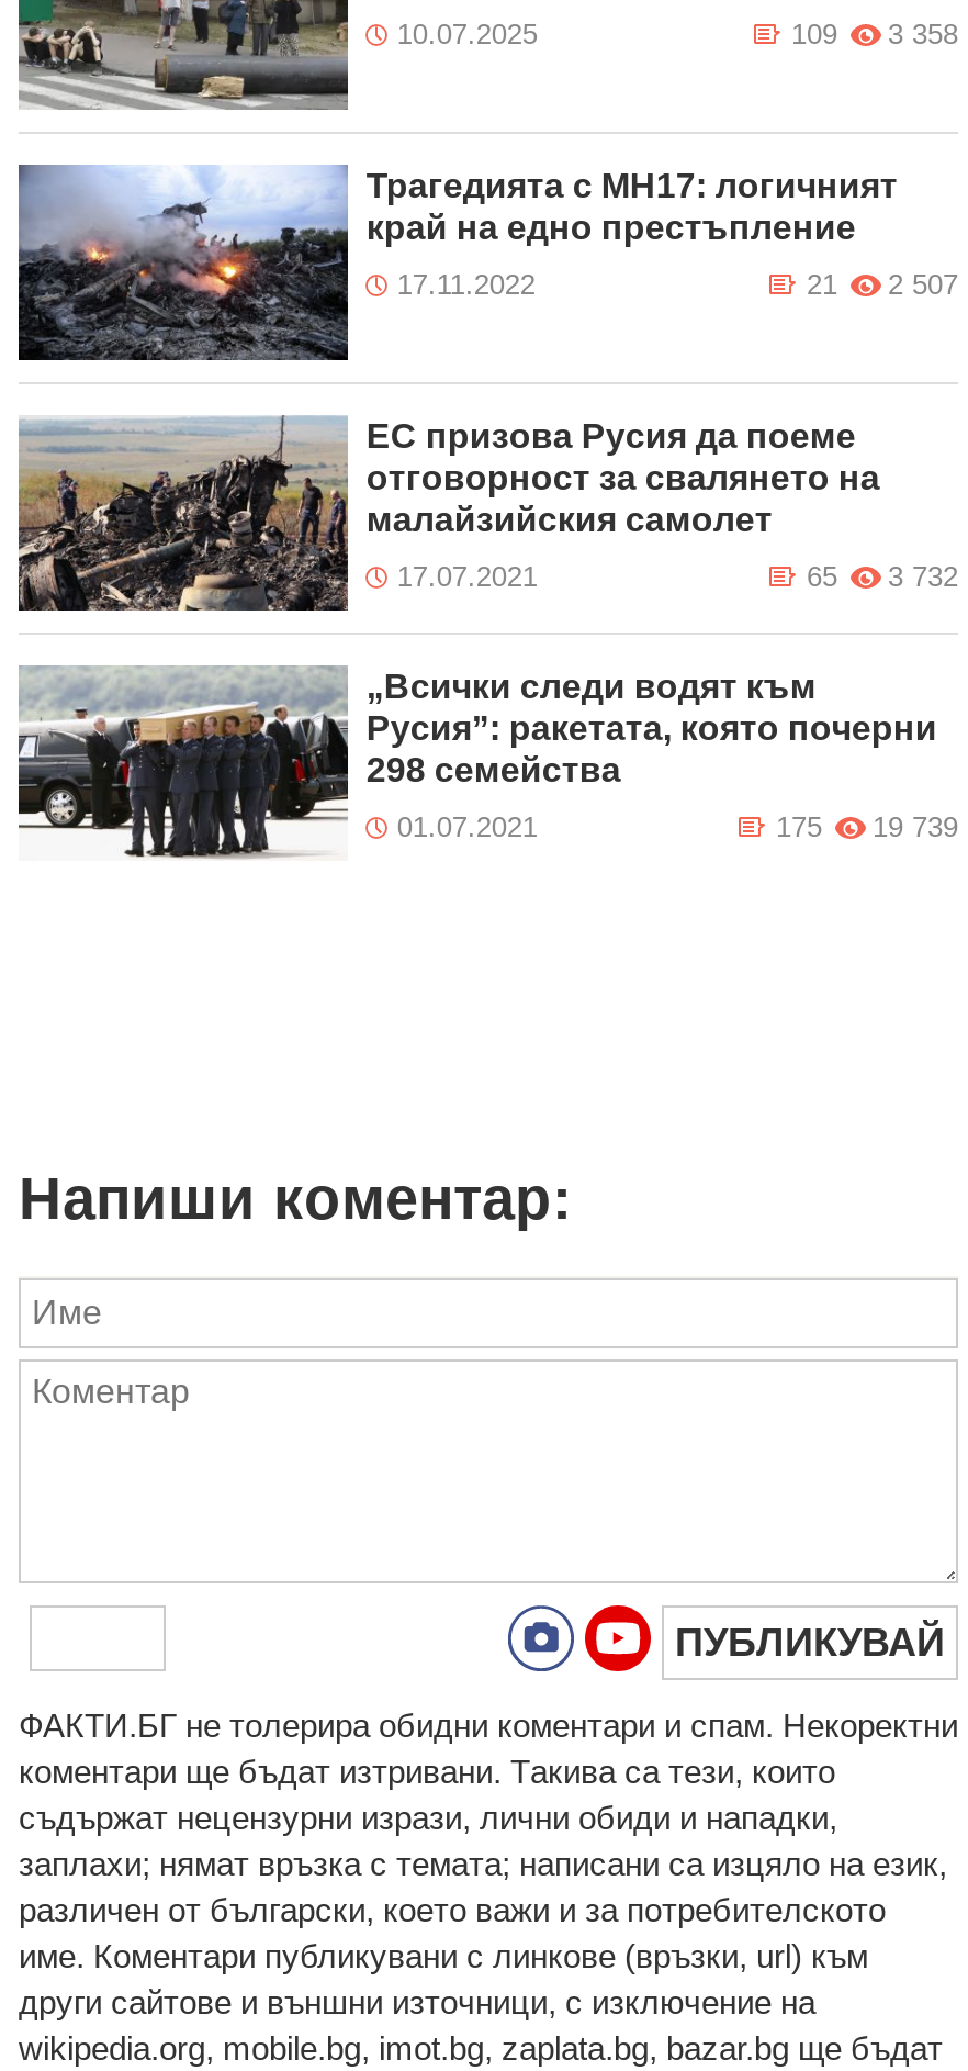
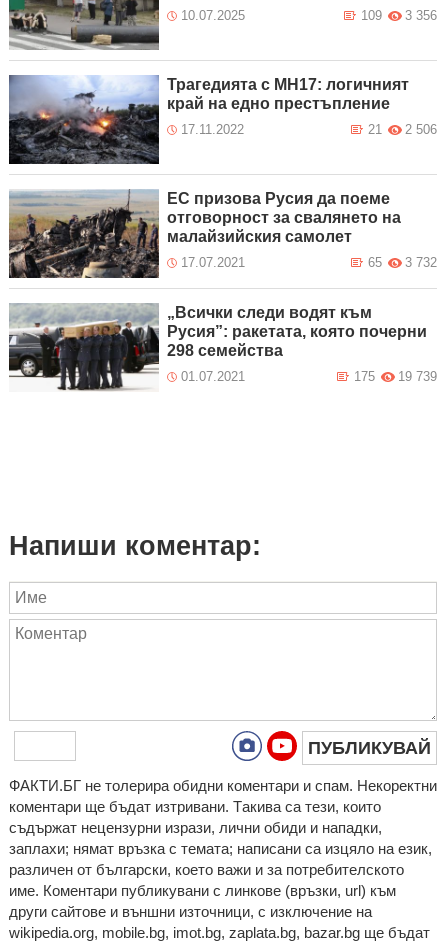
[791,17,958,50] 109 3 358 -> [361,8,437,23] 109 3 356
[807,267,958,300] 21 2 507 -> [368,122,437,137] 21 2 506

